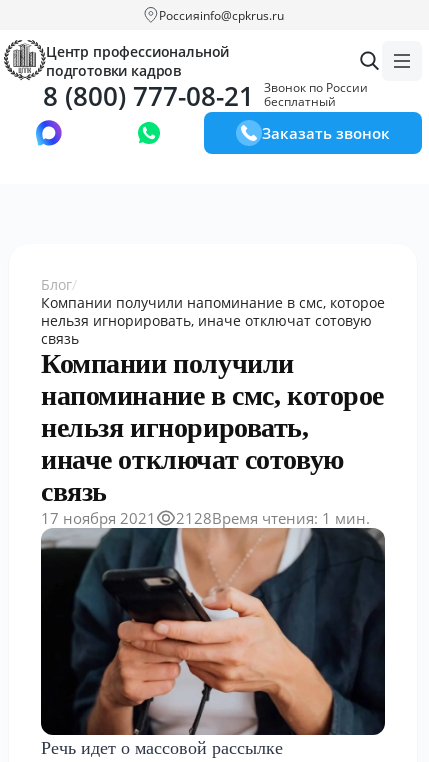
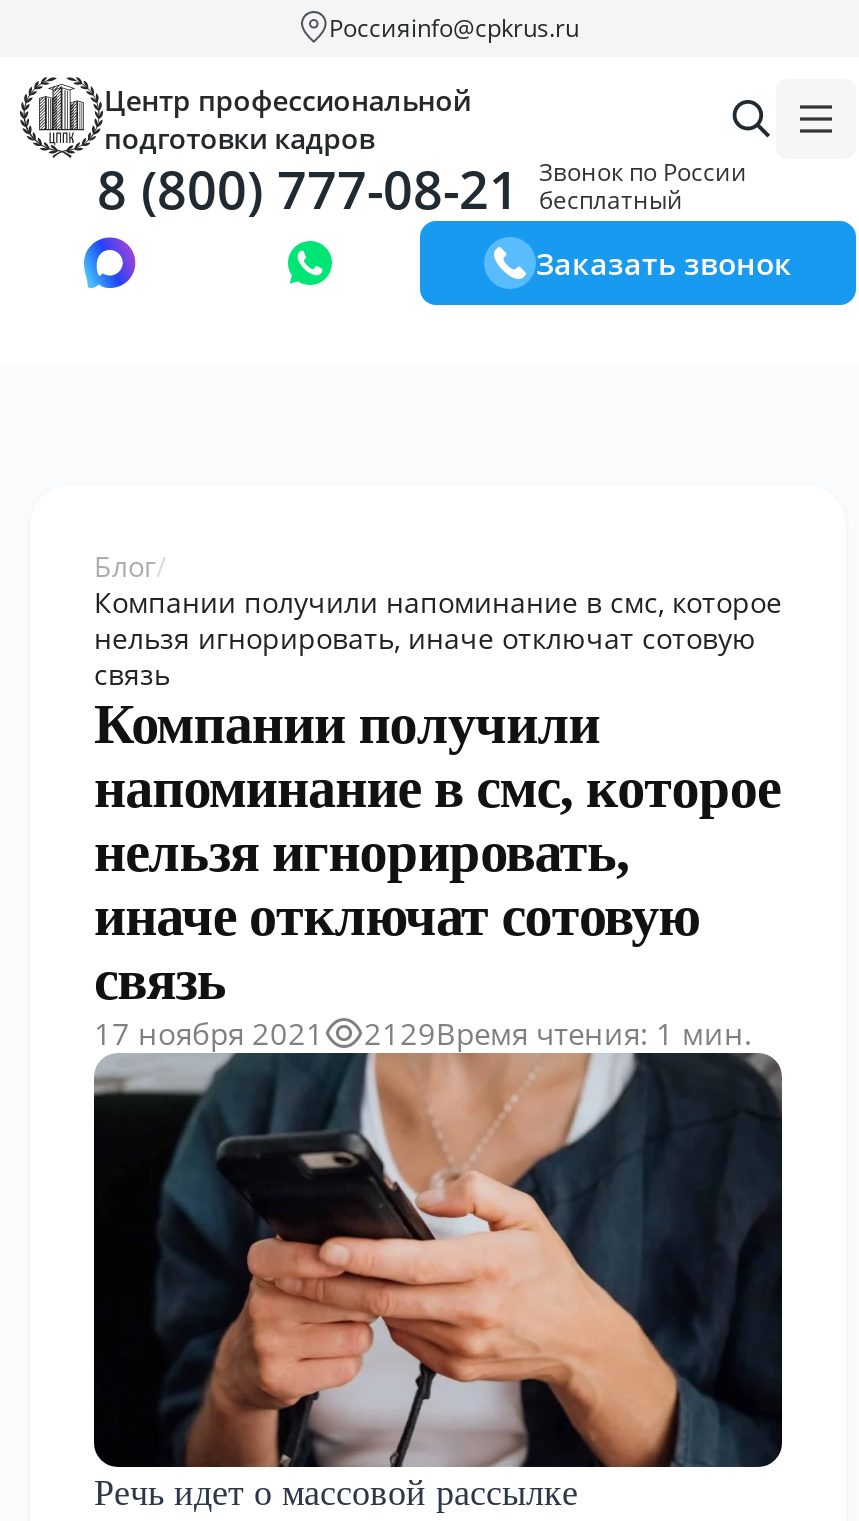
[176,508,370,528] 2128Время чтения: 1 мин. -> [364,1013,752,1054] 2129Время чтения: 1 мин.

